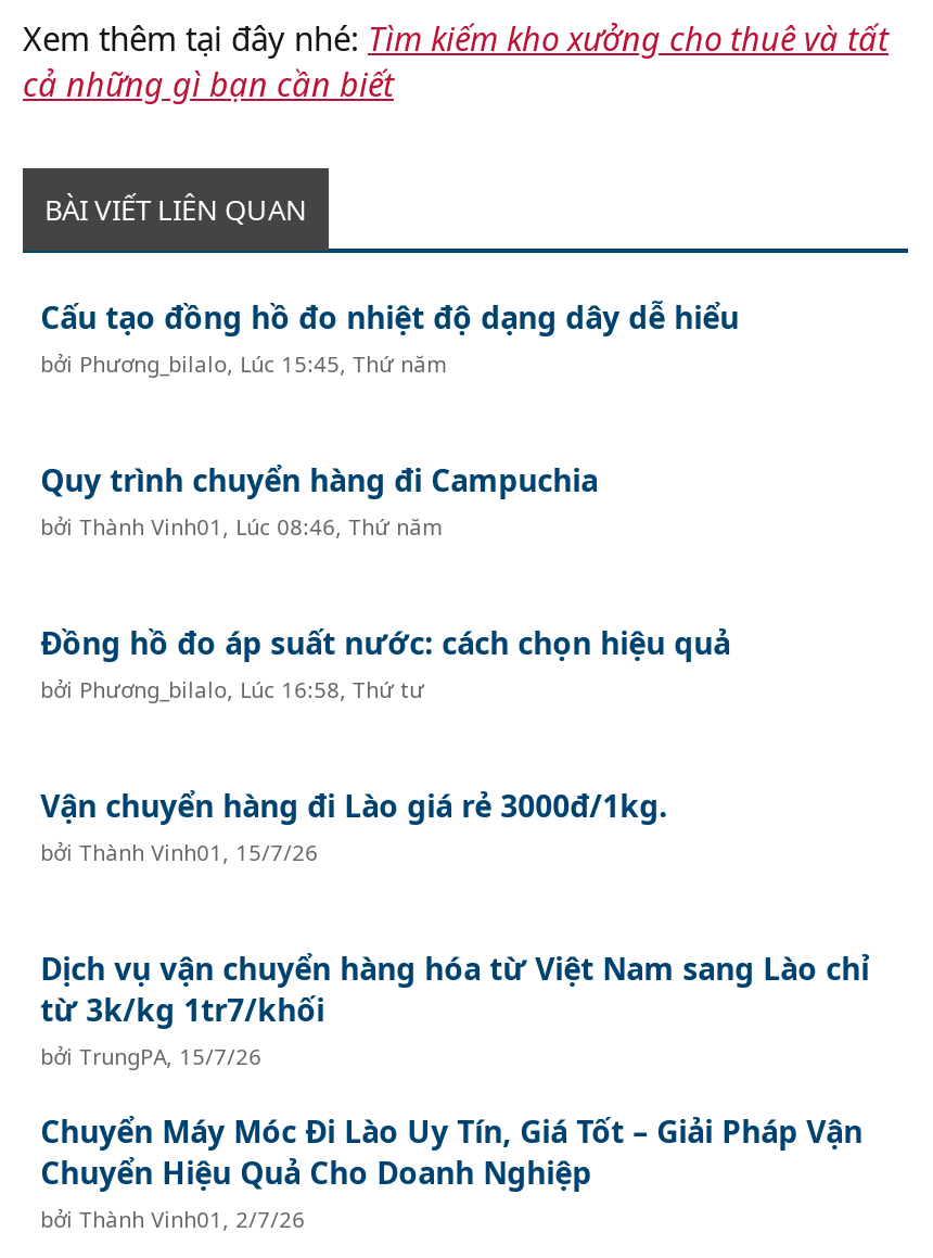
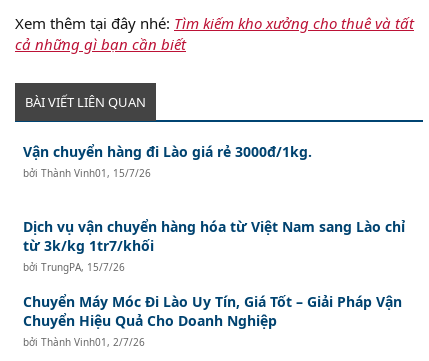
[41,295,739,703] Cấu tạo đồng hồ đo nhiệt độ dạng dây dễ hiểu | bởi Phương_bilalo, Lúc 15:45, Thứ năm | Quy trình chuyển hàng đi Campuchia | bởi Thành Vinh01, Lúc 08:46, Thứ năm | Đồng hồ đo áp suất nước: cách chọn hiệu quả | bởi Phương_bilalo, Lúc 16:58, Thứ tư -> none

